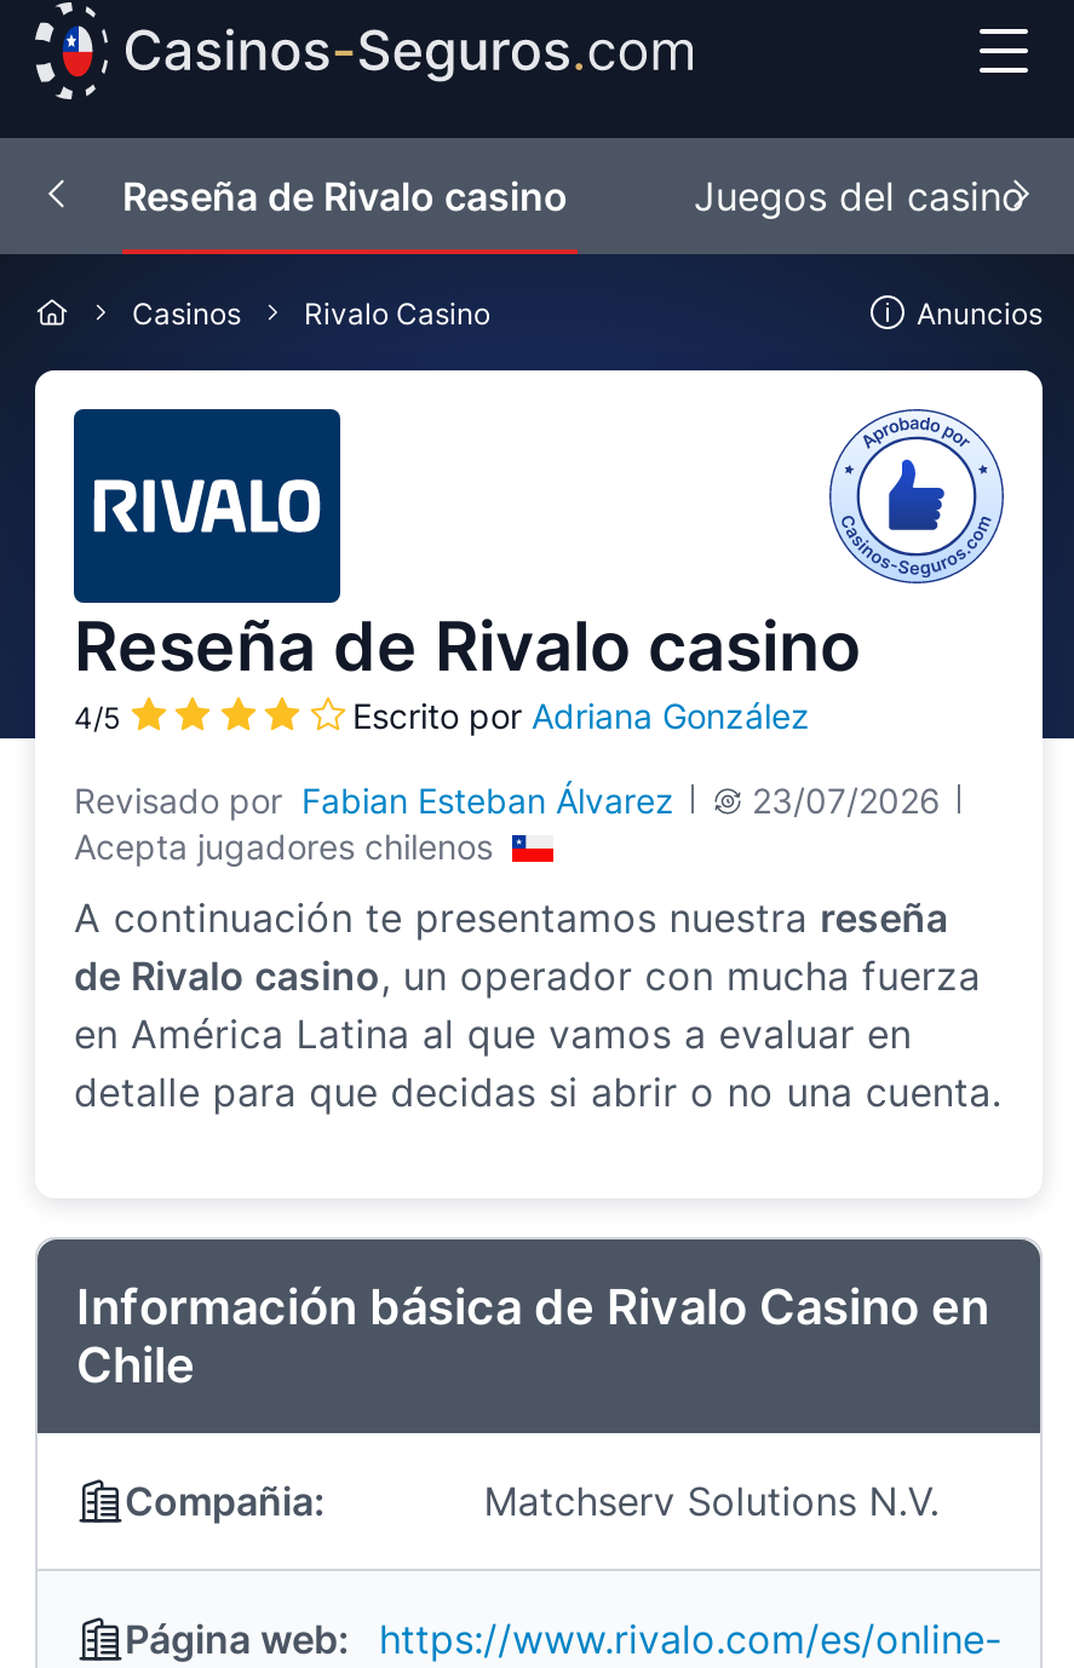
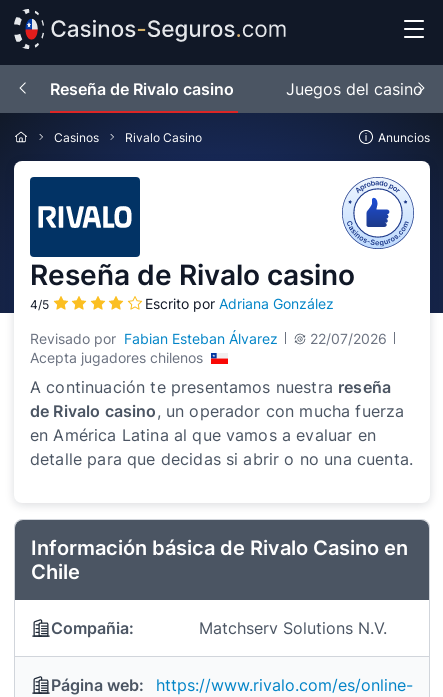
[74,780,941,821] Revisado por Fabian Esteban Álvarez 23/07/2026 -> [30,330,387,347] Revisado por Fabian Esteban Álvarez 22/07/2026

